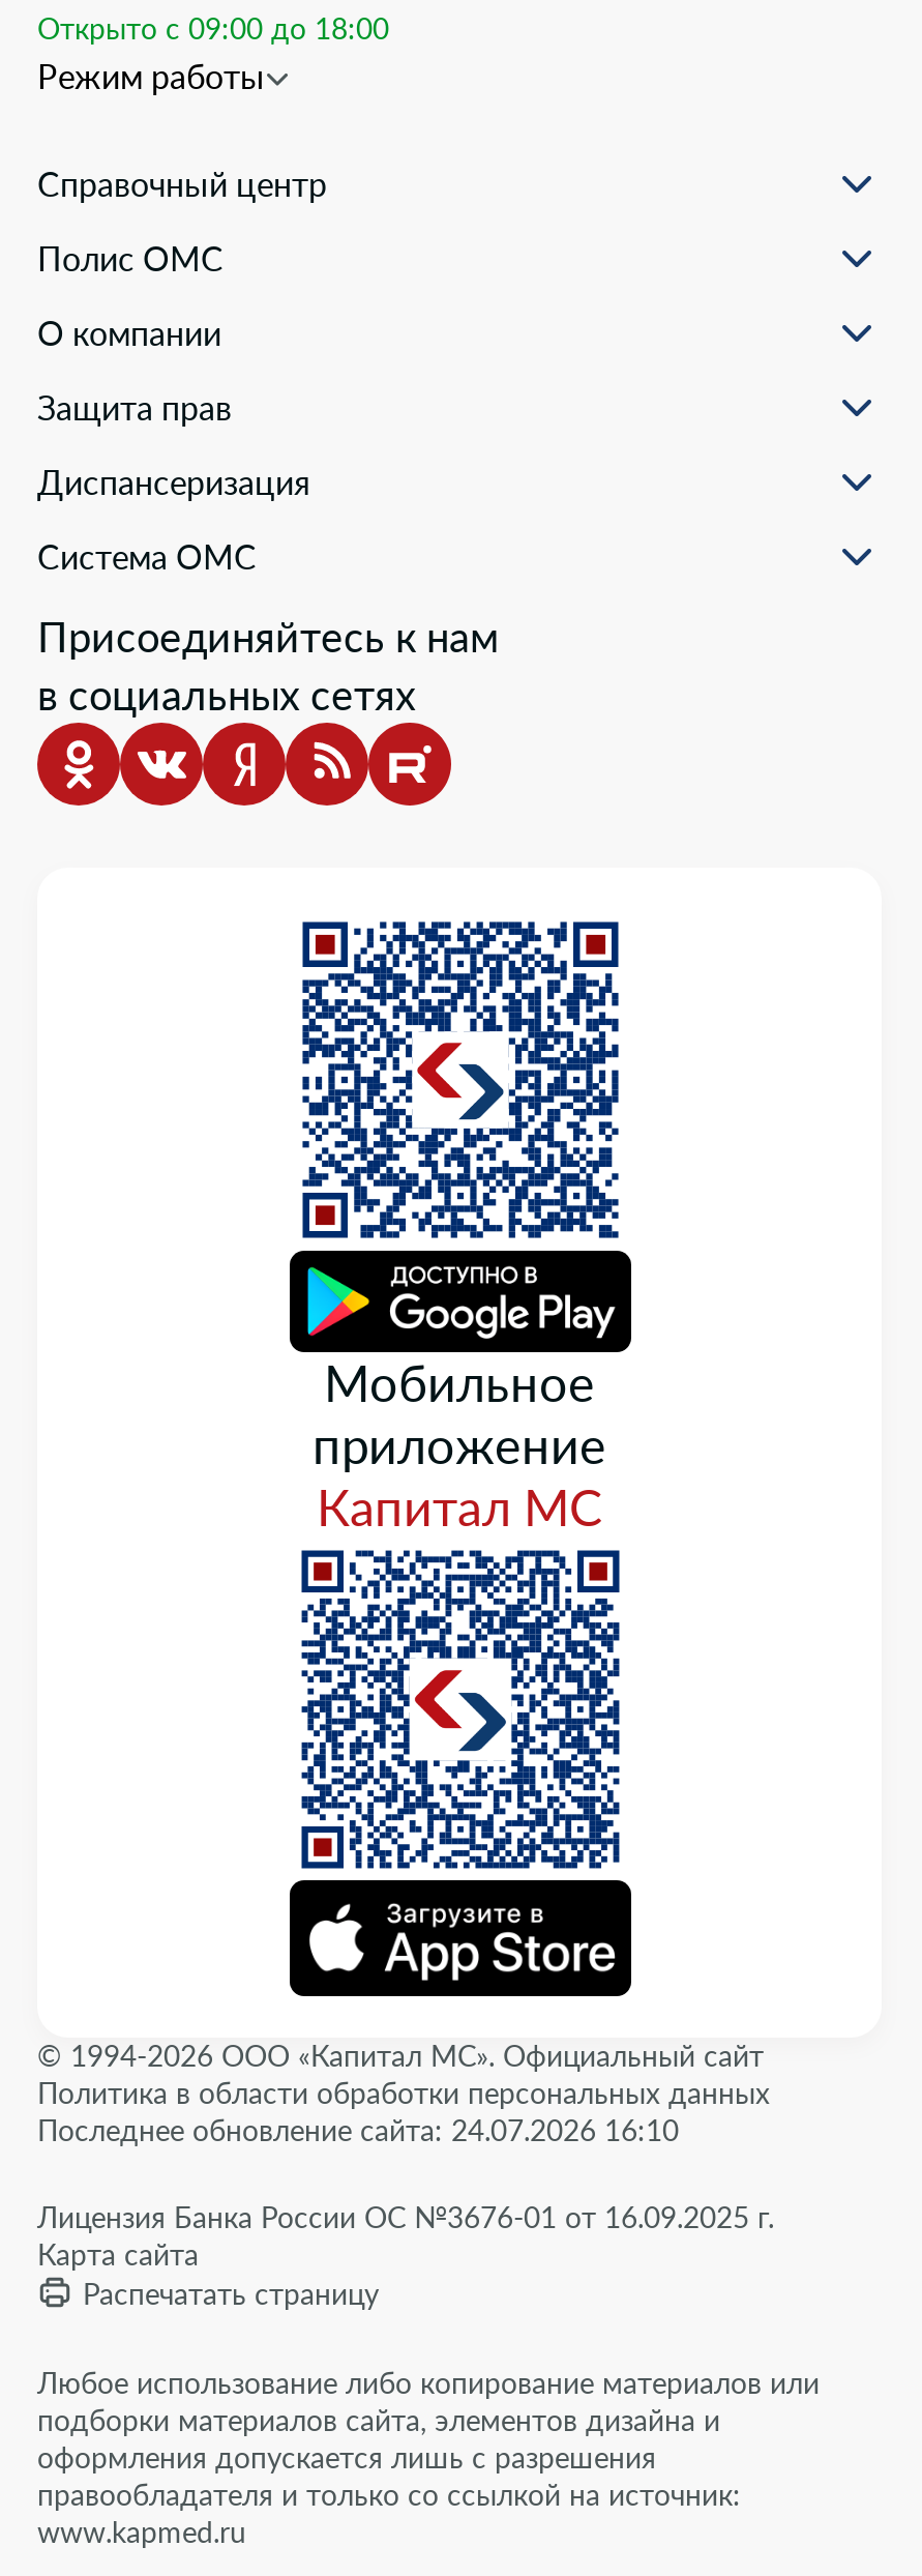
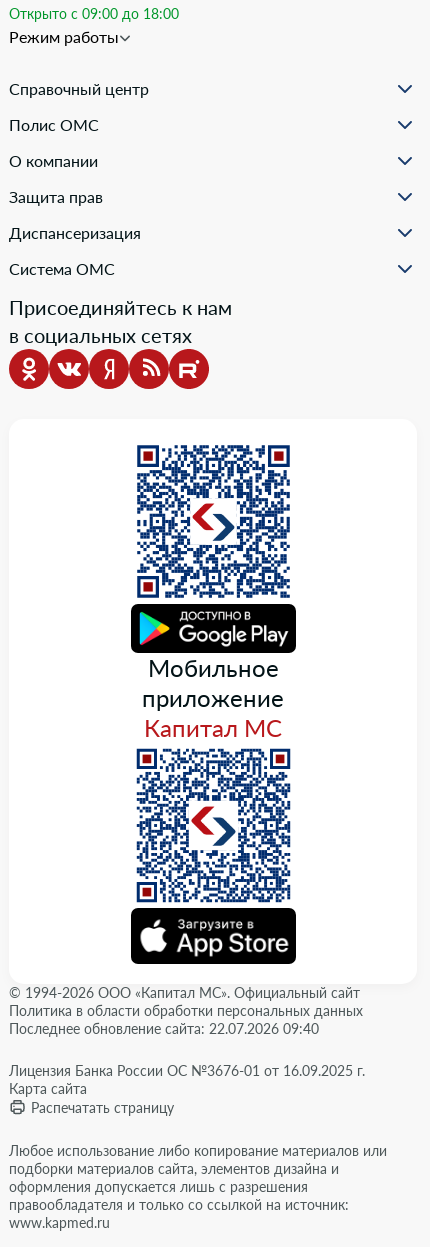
[37,2112,679,2147] Последнее обновление сайта: 24.07.2026 16:10 -> [9,1020,319,1037] Последнее обновление сайта: 22.07.2026 09:40

